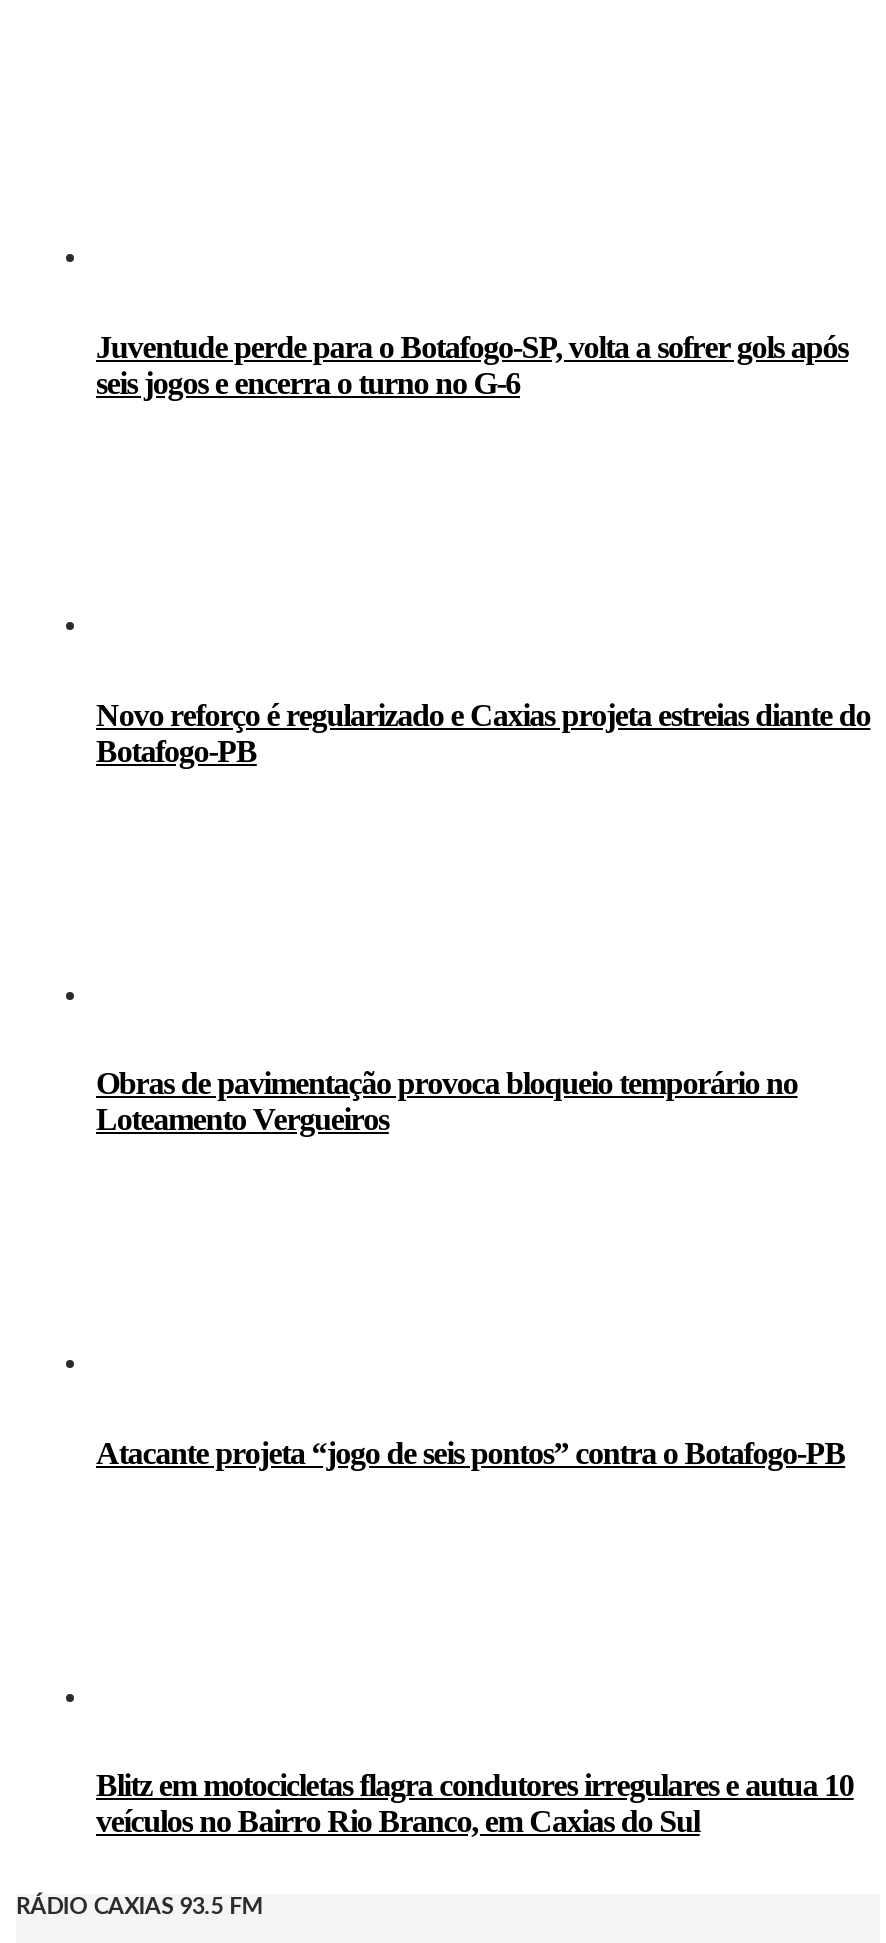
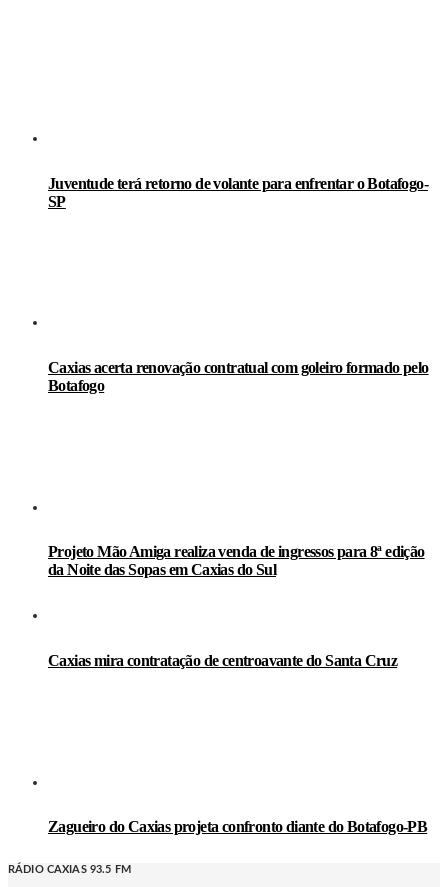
[96,329,848,399] Juventude perde para o Botafogo-SP, volta a sofrer gols após | seis jogos e encerra o turno no G-6 -> [48,174,428,209] Juventude terá retorno de volante para enfrentar o Botafogo- | SP
[96,698,870,768] Novo reforço é regularizado e Caxias projeta estreias diante do | Botafogo-PB -> [48,359,429,394] Caxias acerta renovação contratual com goleiro formado pelo | Botafogo
[96,1067,798,1137] Obras de pavimentação provoca bloqueio temporário no | Loteamento Vergueiros -> [48,543,425,578] Projeto Mão Amiga realiza venda de ingressos para 8ª edição | da Noite das Sopas em Caxias do Sul
[96,1436,845,1470] Atacante projeta “jogo de seis pontos” contra o Botafogo-PB -> [48,652,397,669] Caxias mira contratação de centroavante do Santa Cruz
[96,1769,854,1839] Blitz em motocicletas flagra condutores irregulares e autua 10 | veículos no Bairro Rio Branco, em Caxias do Sul -> [48,818,427,835] Zagueiro do Caxias projeta confronto diante do Botafogo-PB

